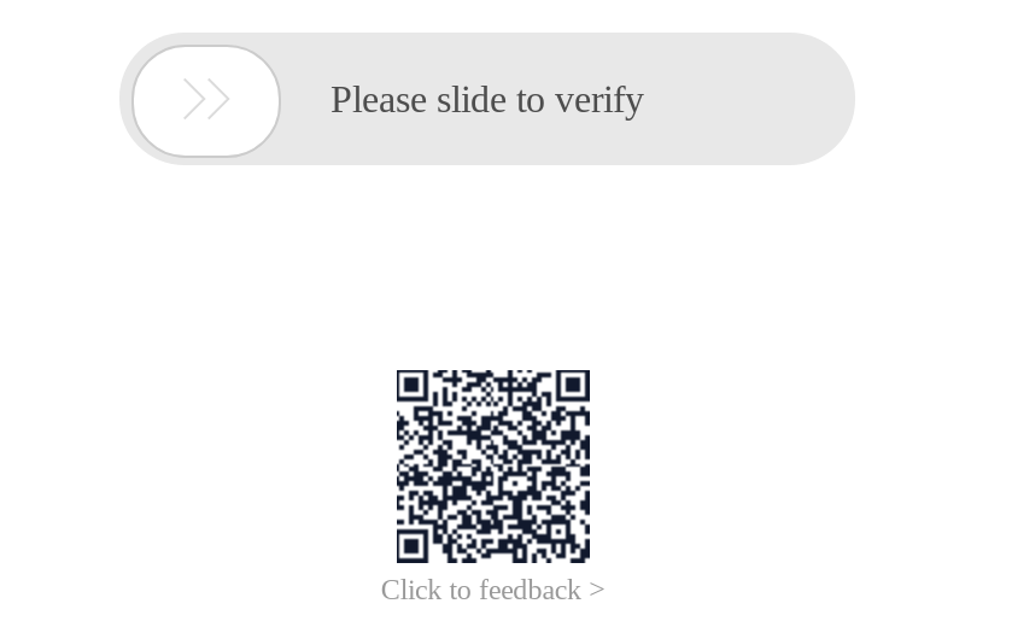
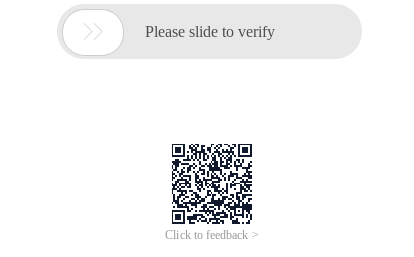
[394,368,590,566] [image] -> [171,143,253,225] [image]

